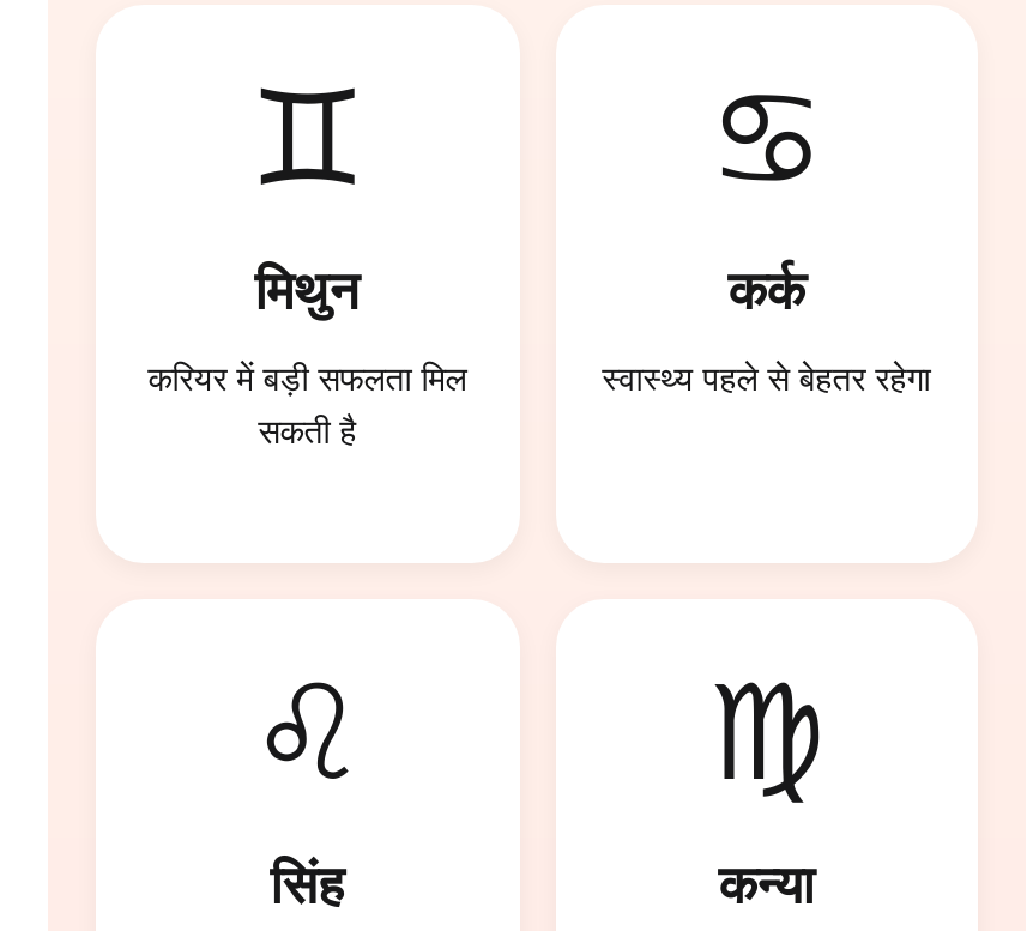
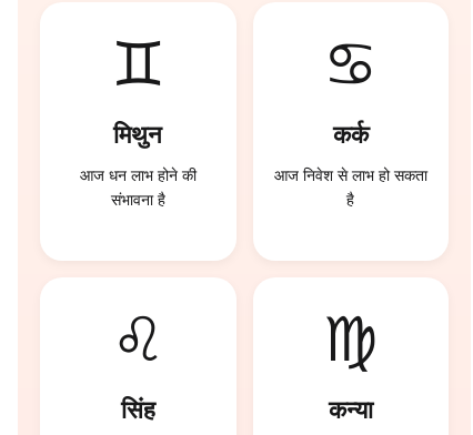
[148,359,467,451] करियर में बड़ी सफलता मिल | सकती है -> [80,166,196,209] आज धन लाभ होने की | संभावना है
[602,359,930,398] स्वास्थ्य पहले से बेहतर रहेगा -> [274,166,427,209] आज निवेश से लाभ हो सकता | है

